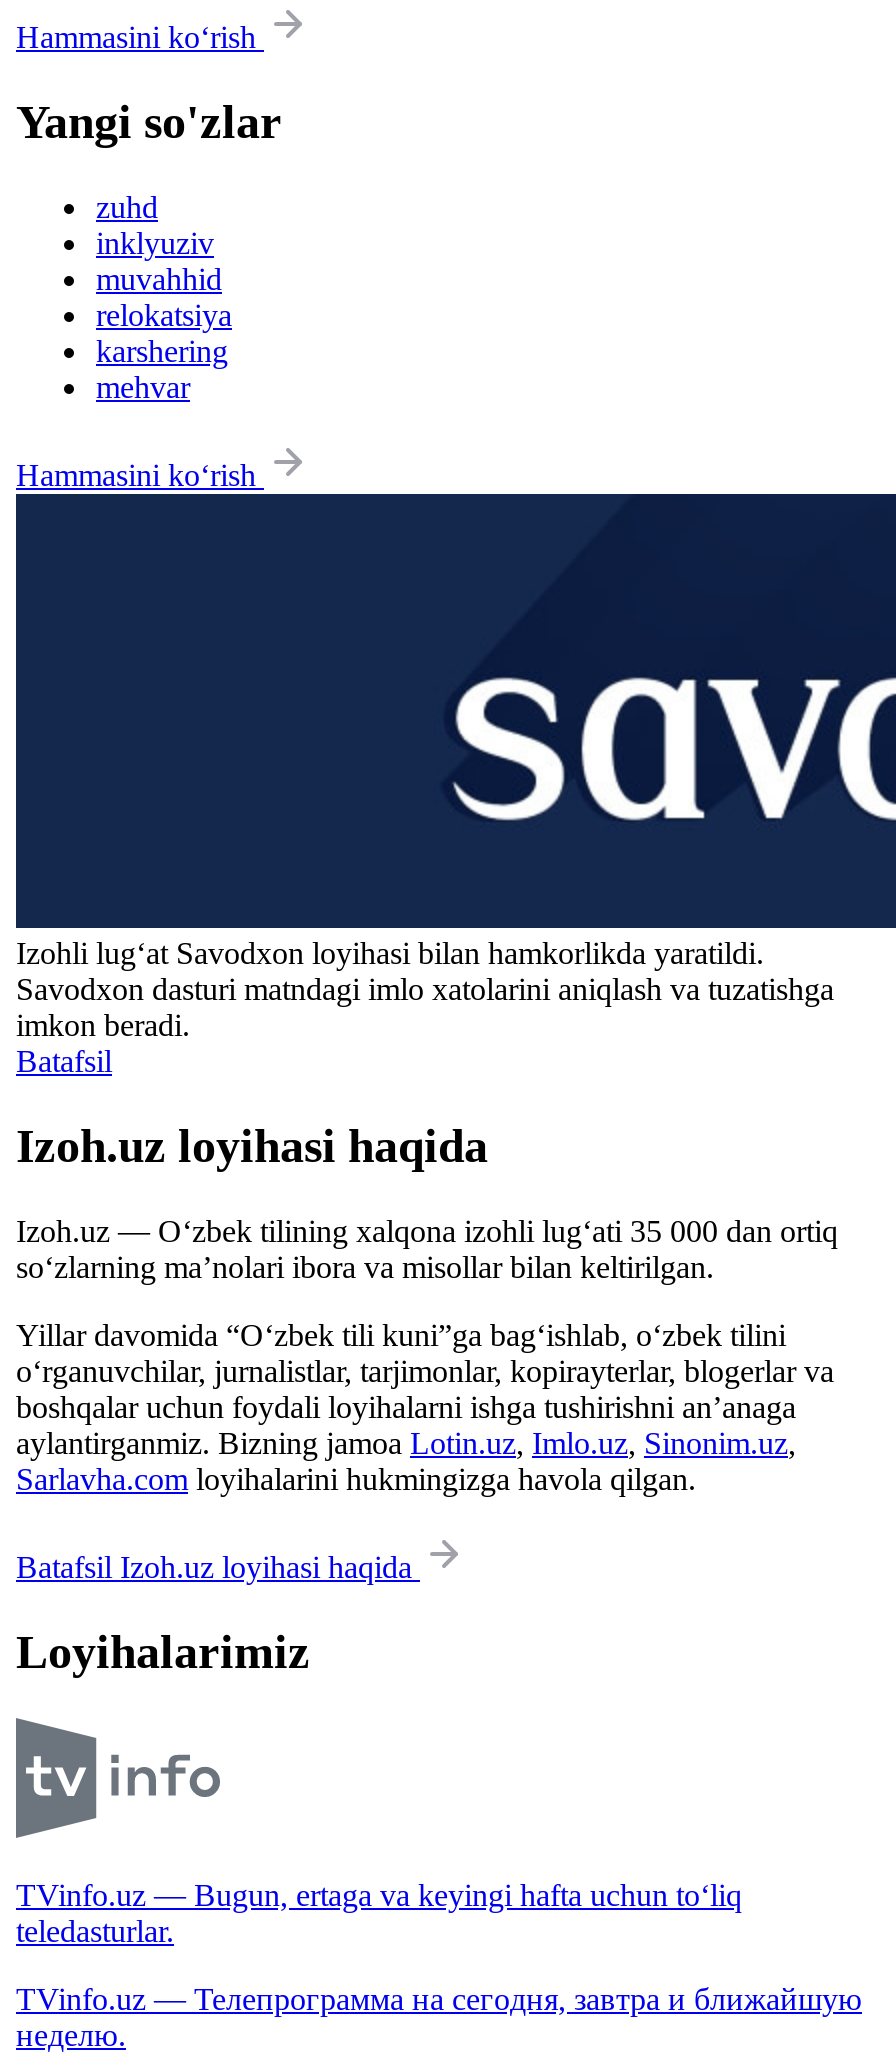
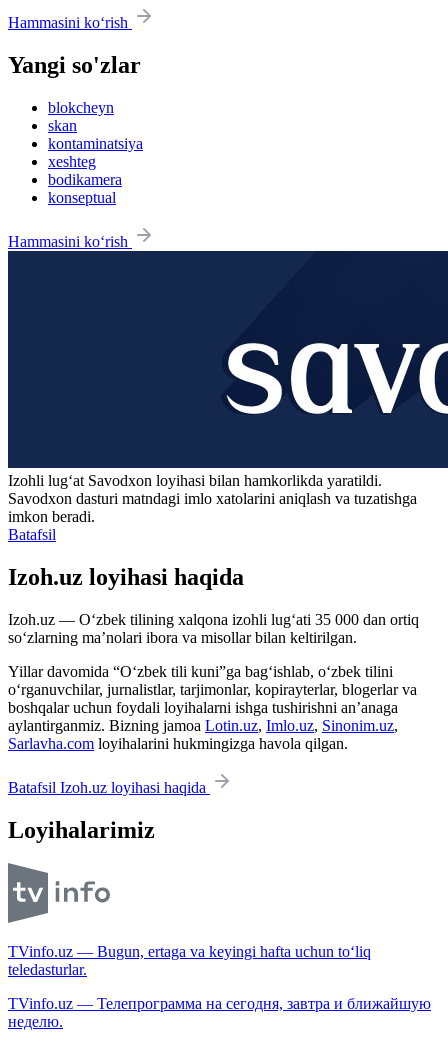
[96,190,232,404] zuhd | inklyuziv | muvahhid | relokatsiya | karshering | mehvar -> [48,99,143,206] blokcheyn | skan | kontaminatsiya | xeshteg | bodikamera | konseptual

